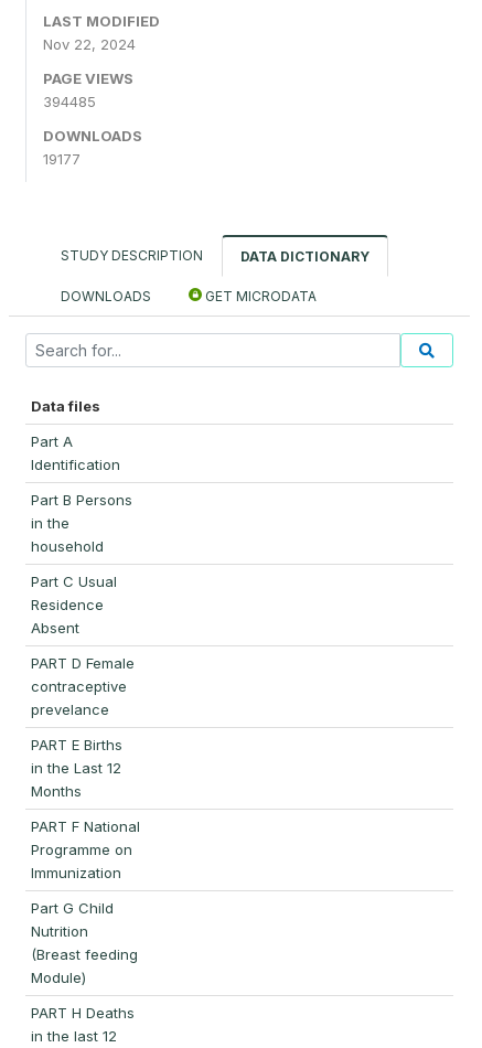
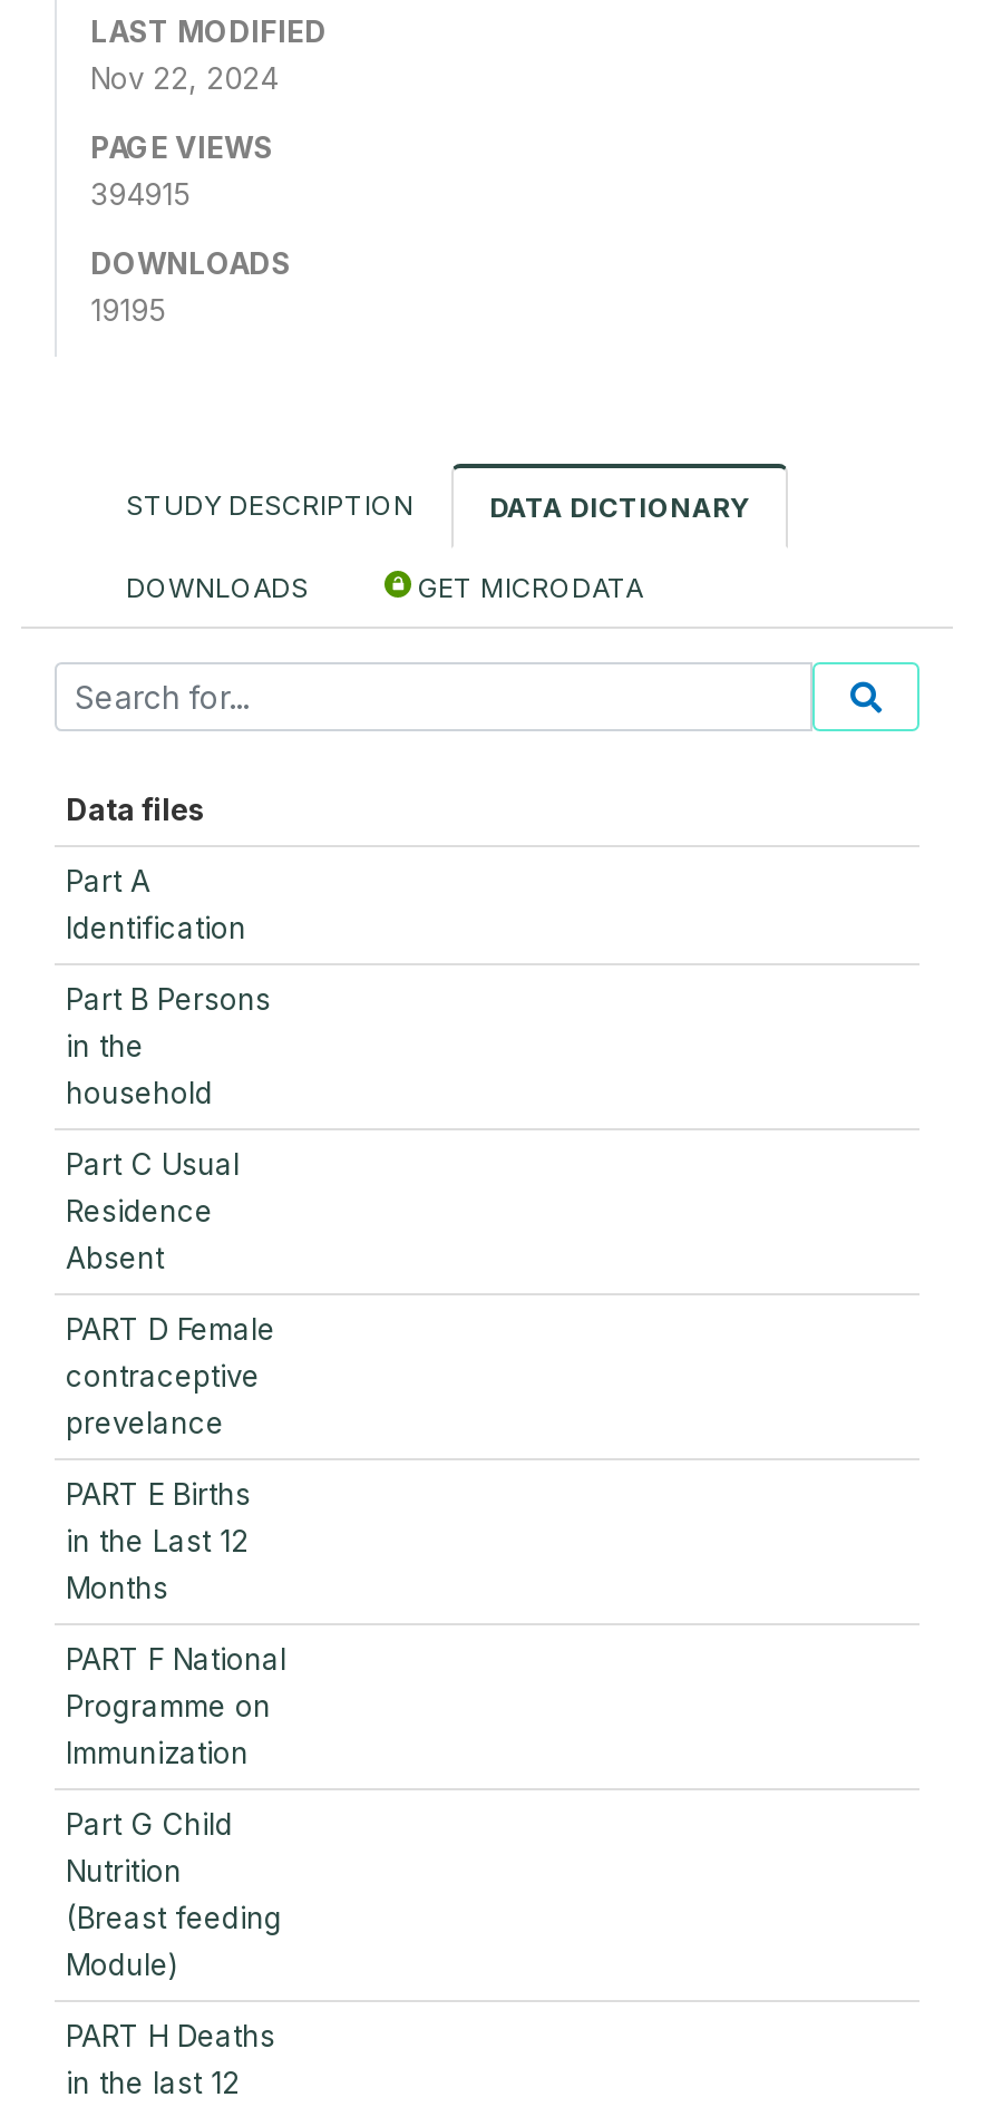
[43,93,96,111] 394485 -> [90,177,191,212] 394915
[43,150,81,168] 19177 -> [90,293,166,328] 19195

